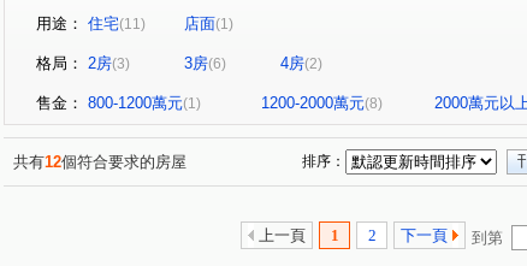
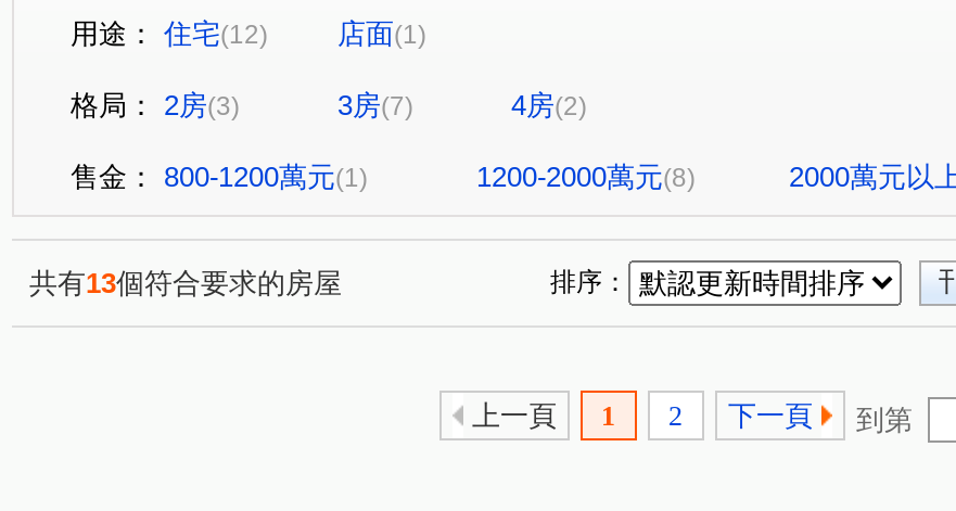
[36,14,146,32] 用途： 住宅(11) -> [71,17,268,50] 用途： 住宅(12)
[184,54,226,72] 3房(6) -> [337,89,413,122] 3房(7)
[13,153,186,171] 共有12個符合要求的房屋 -> [29,267,342,299] 共有13個符合要求的房屋

